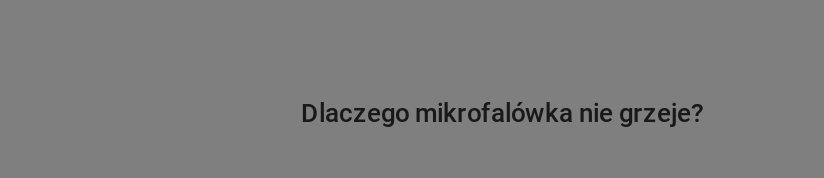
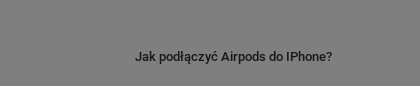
[301,94,703,130] Dlaczego mikrofalówka nie grzeje? -> [135,47,332,65] Jak podłączyć Airpods do IPhone?

